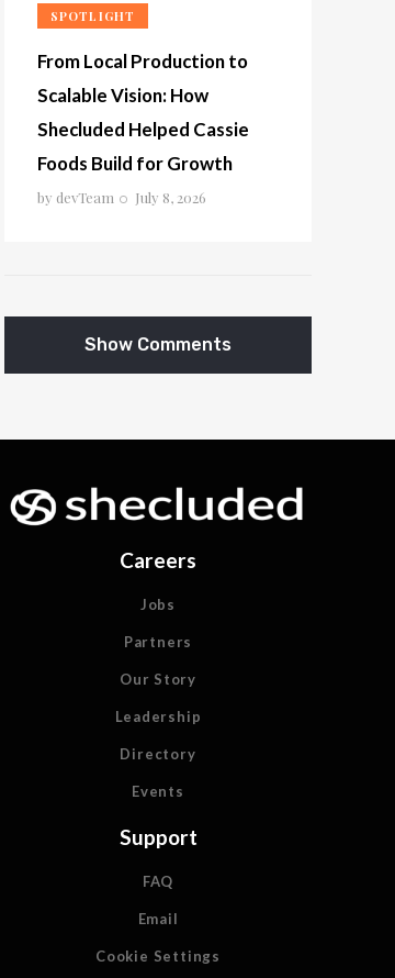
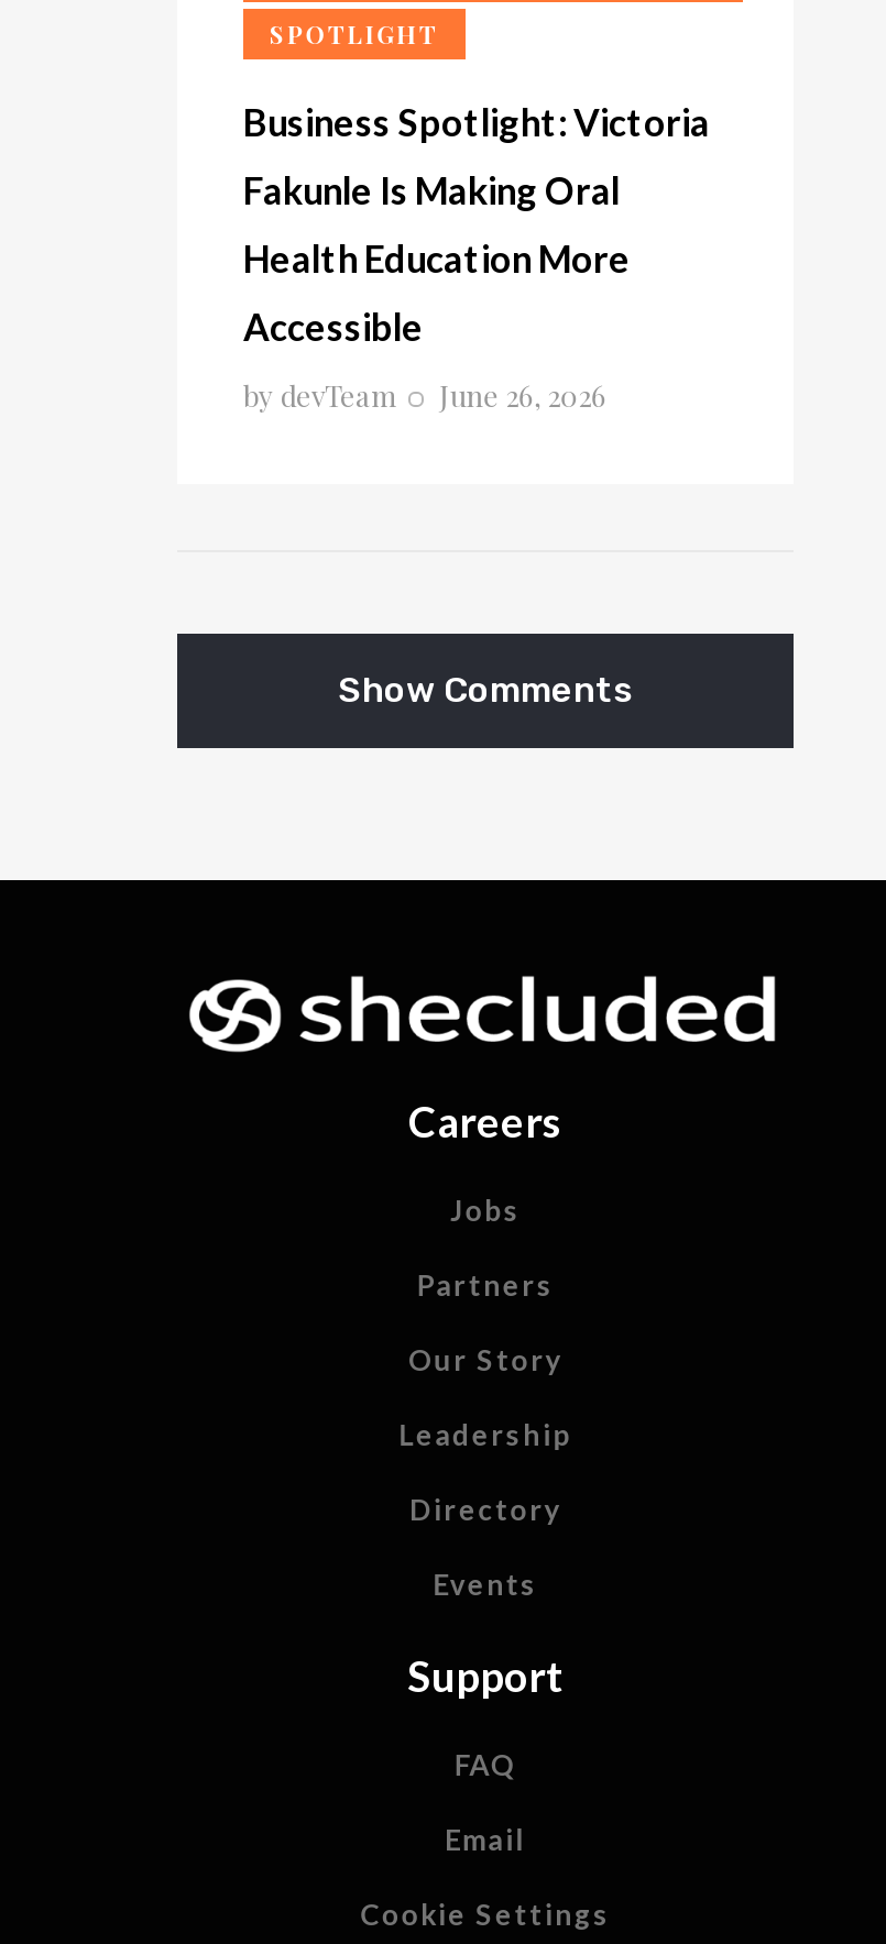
[37,49,248,73] From Local Production to -> [243,99,710,145] Business Spotlight: Victoria
[37,84,208,107] Scalable Vision: How -> [243,167,620,213] Fakunle Is Making Oral
[37,118,249,141] Shecluded Helped Cassie -> [243,235,631,282] Health Education More
[37,152,233,175] Foods Build for Growth -> [243,304,424,350] Accessible
[37,188,206,206] by devTeam July 8, 2026 -> [243,376,607,413] by devTeam June 26, 2026

